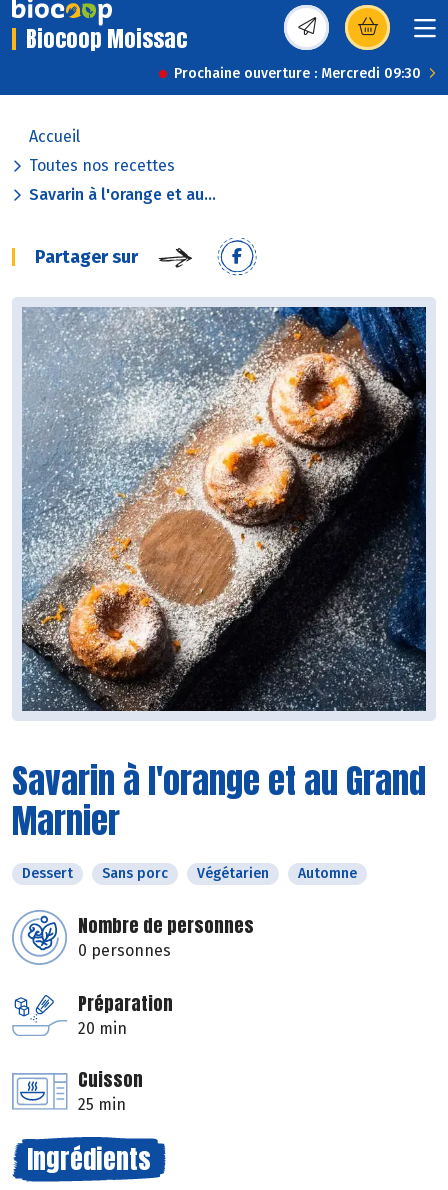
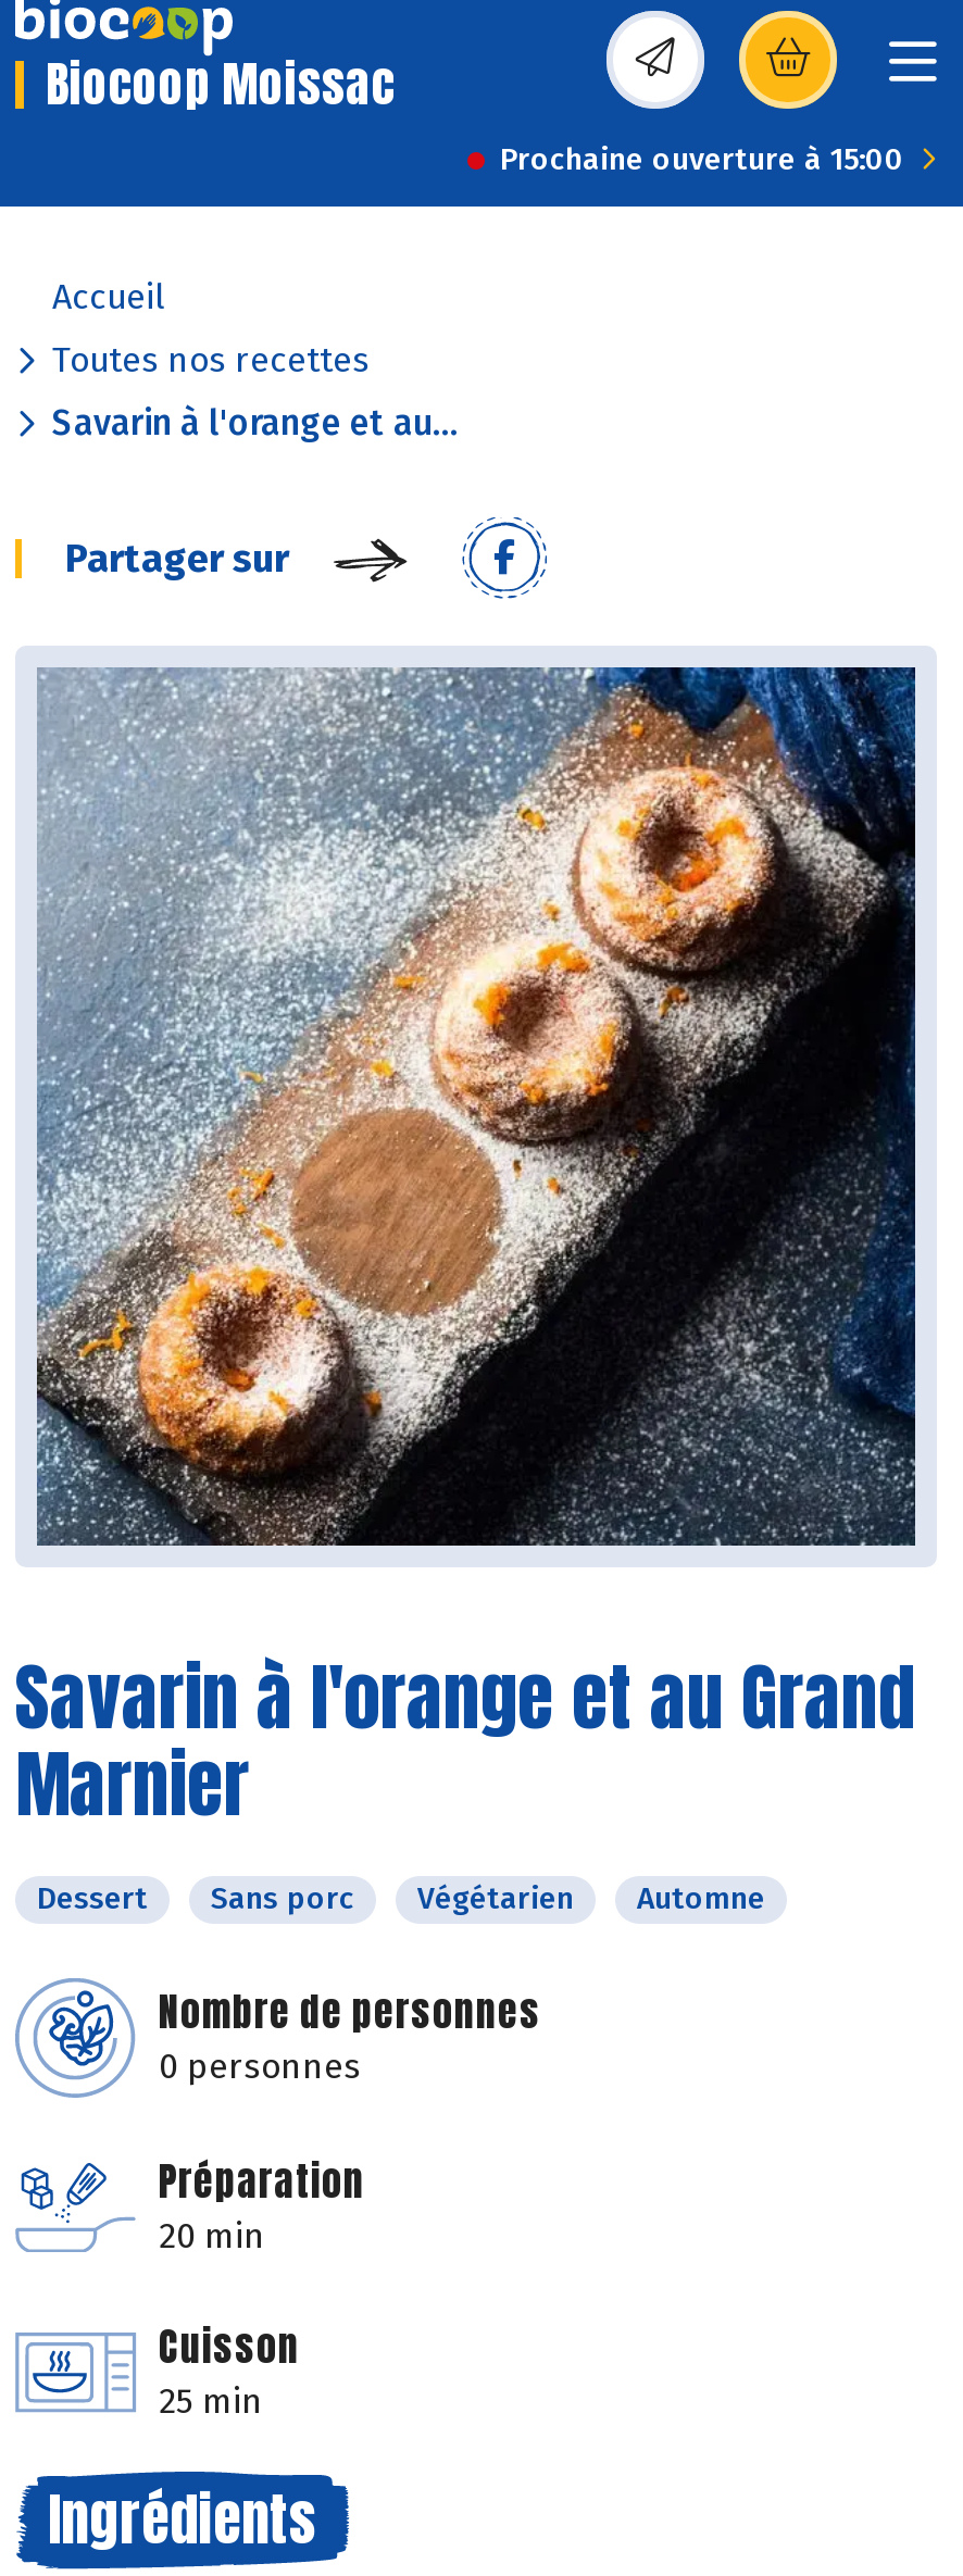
[174,65,421,82] Prochaine ouverture : Mercredi 09:30 -> [500,141,904,178] Prochaine ouverture à 15:00

